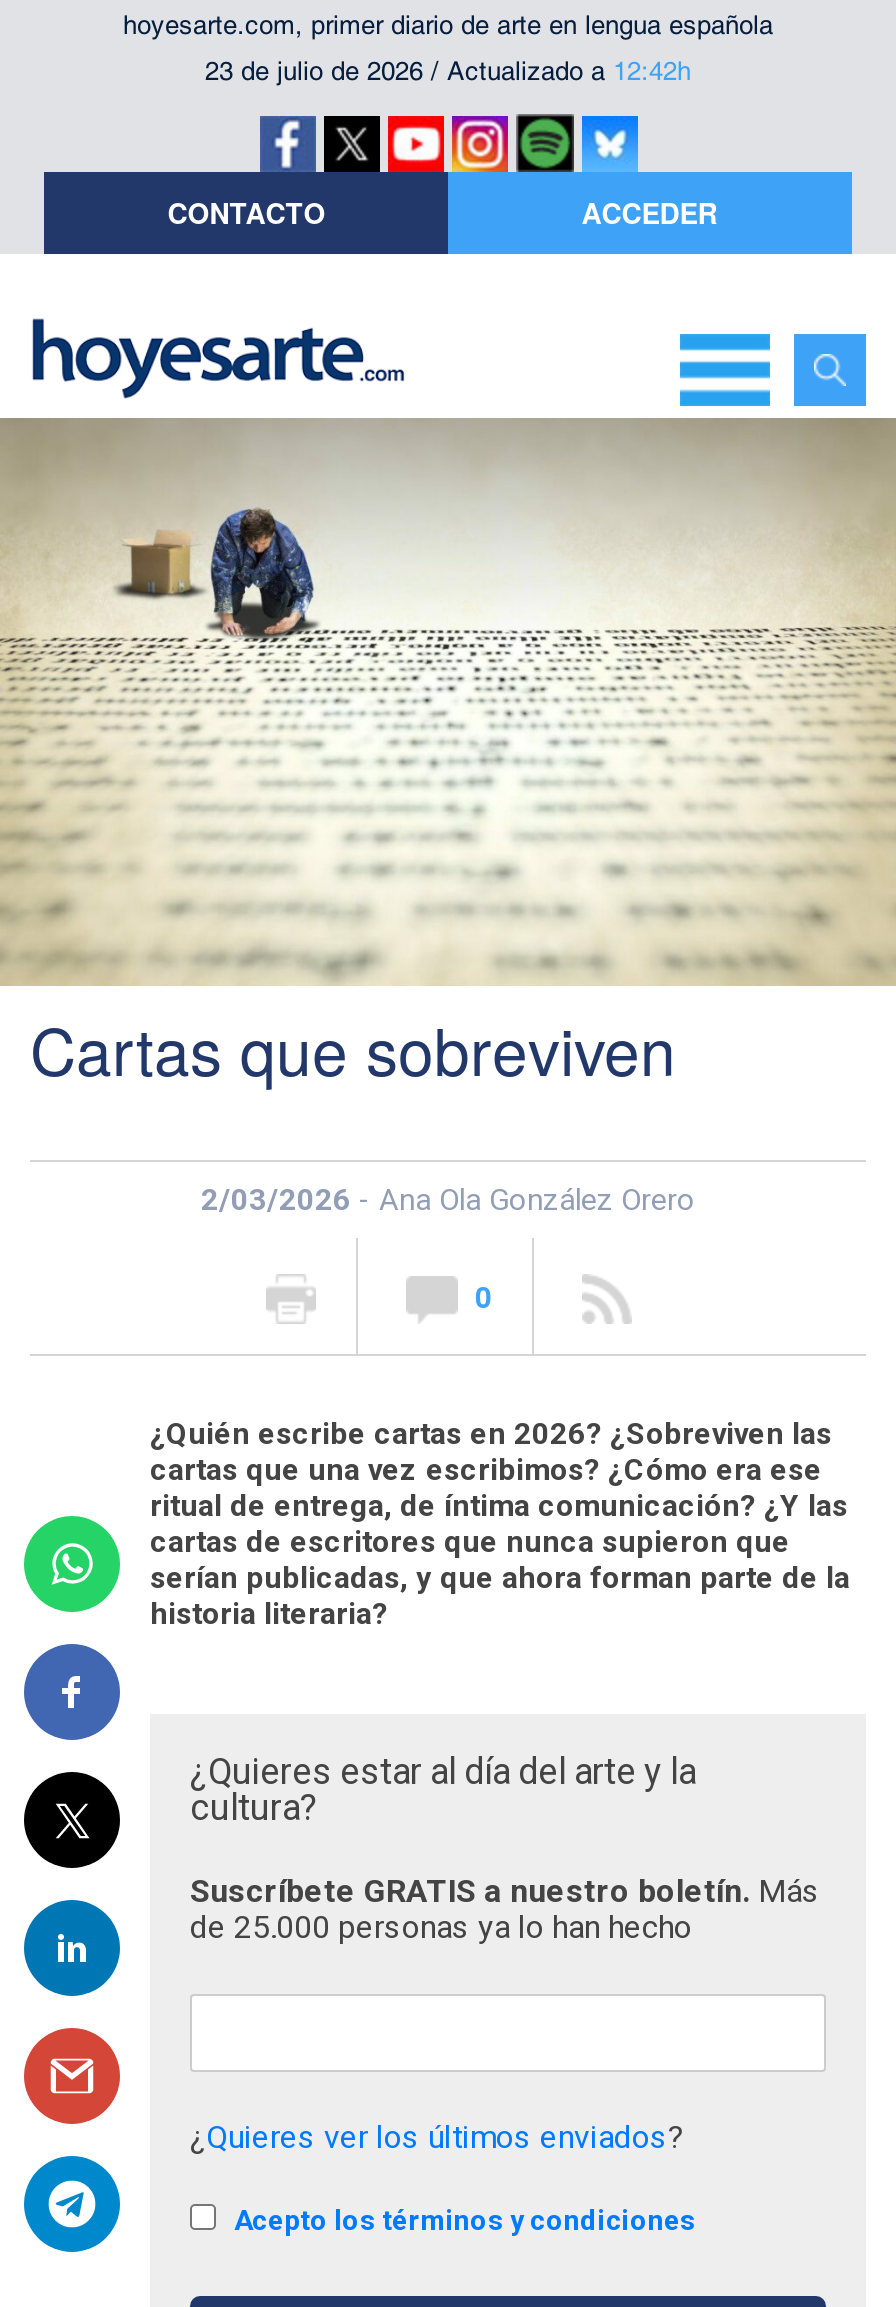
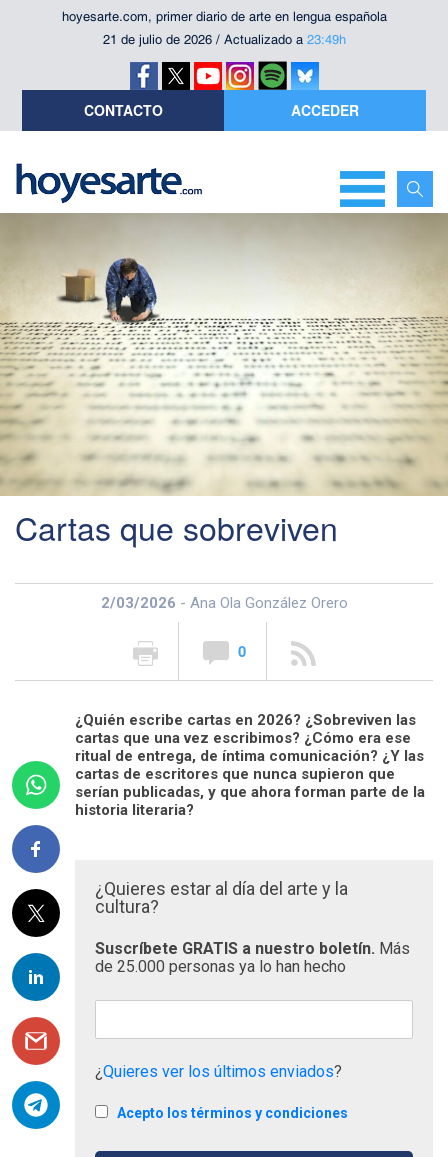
[205,56,691,86] 23 de julio de 2026 / Actualizado a 12:42h -> [102,32,345,47] 21 de julio de 2026 / Actualizado a 23:49h

